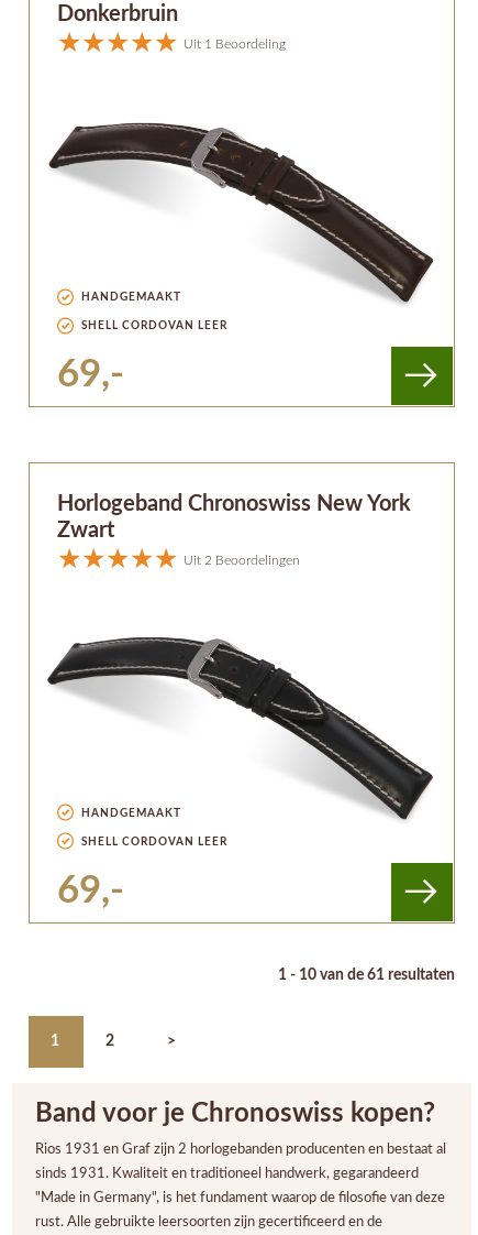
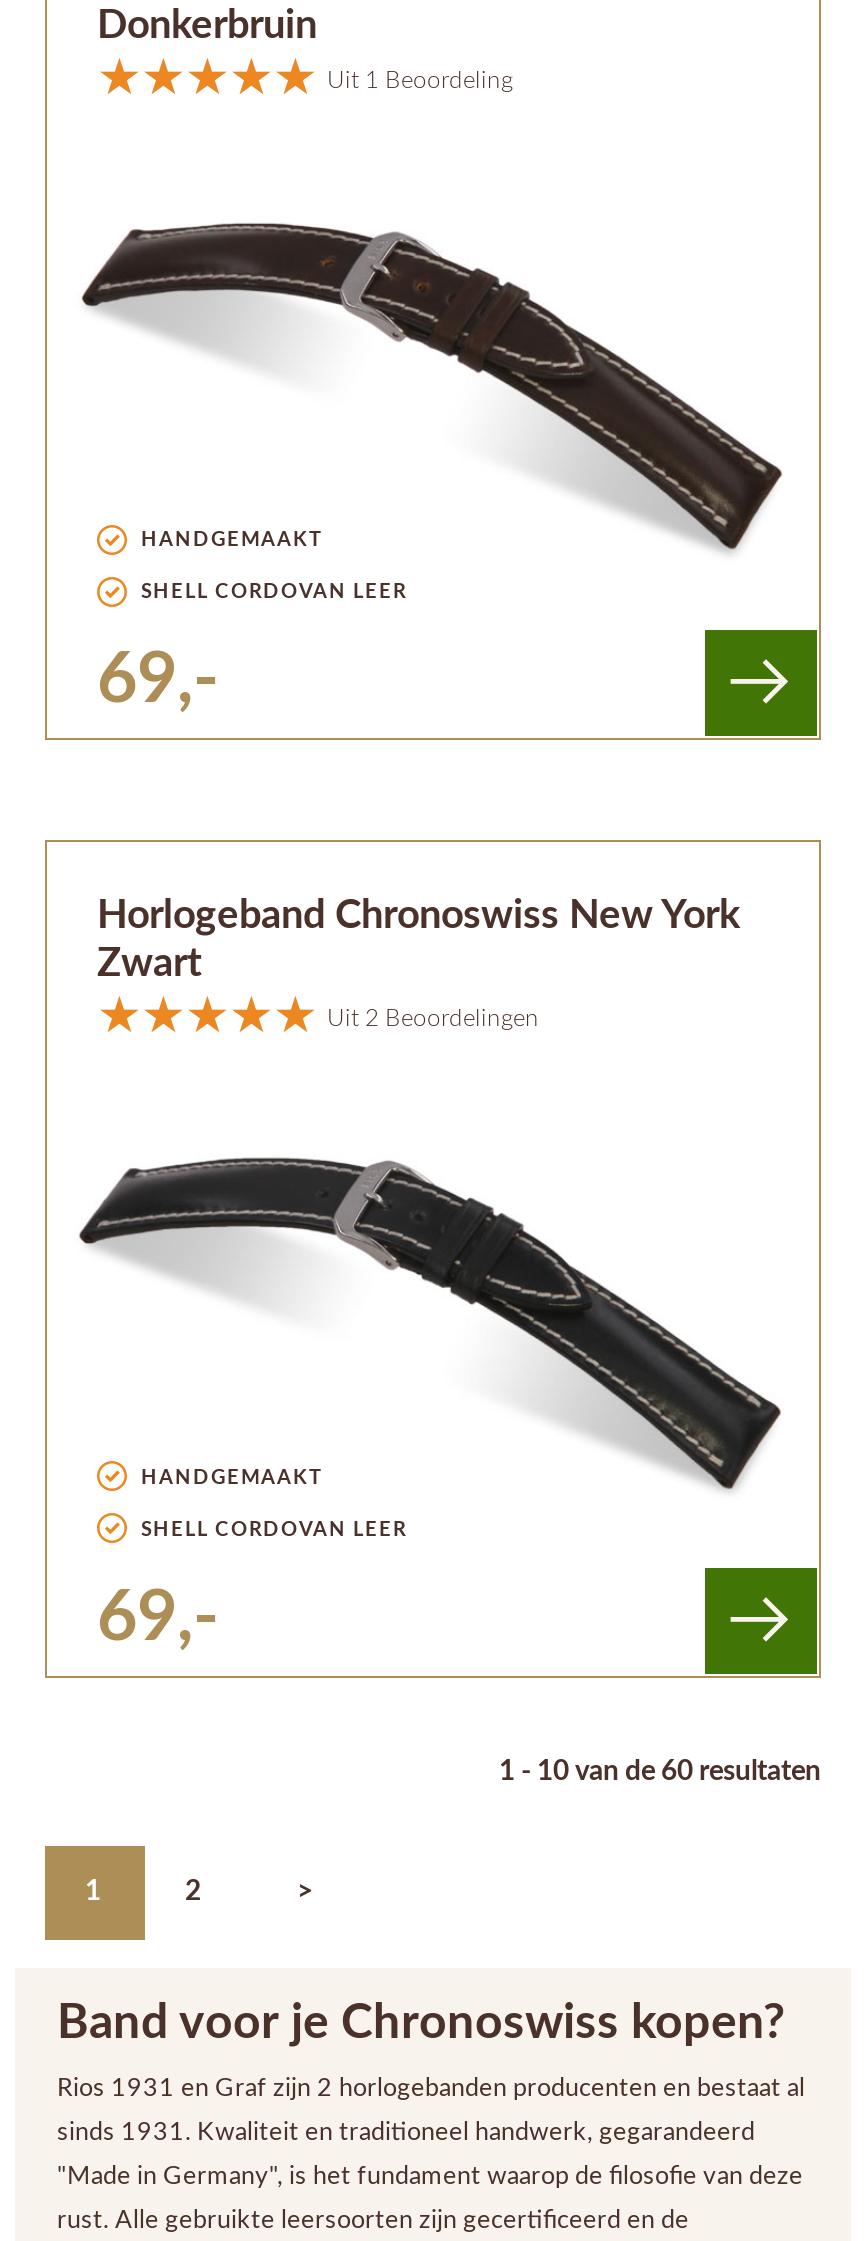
[278,967,455,983] 1 - 10 van de 61 resultaten -> [499,1758,821,1786] 1 - 10 van de 60 resultaten

